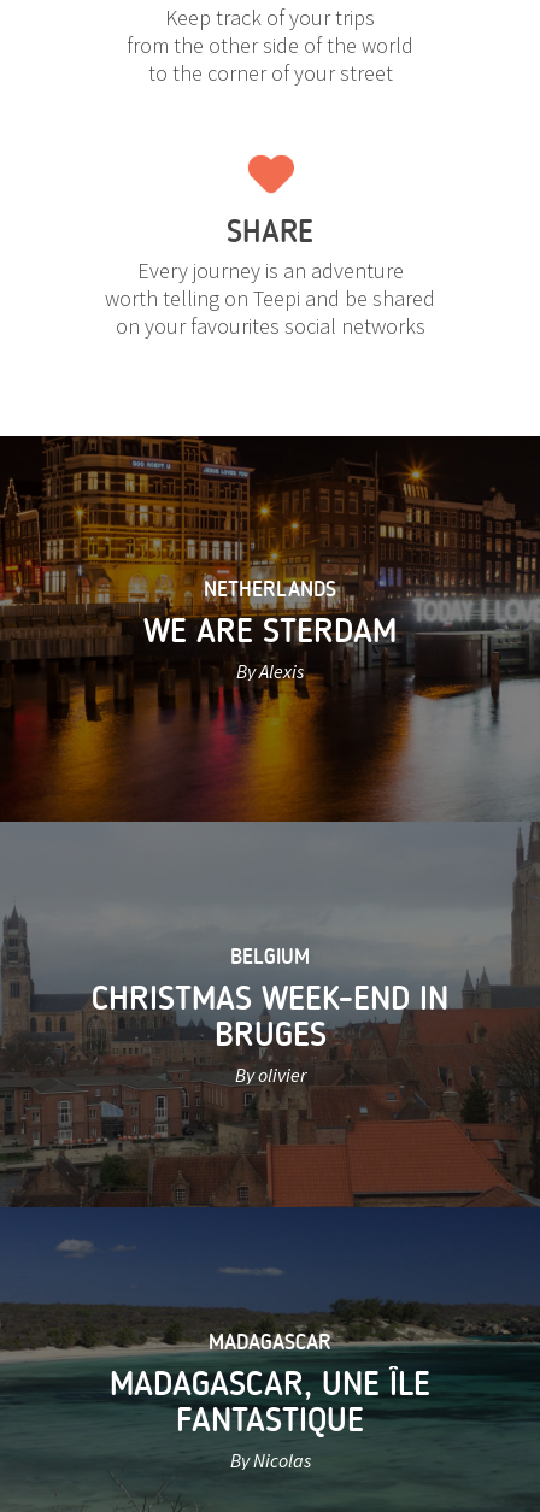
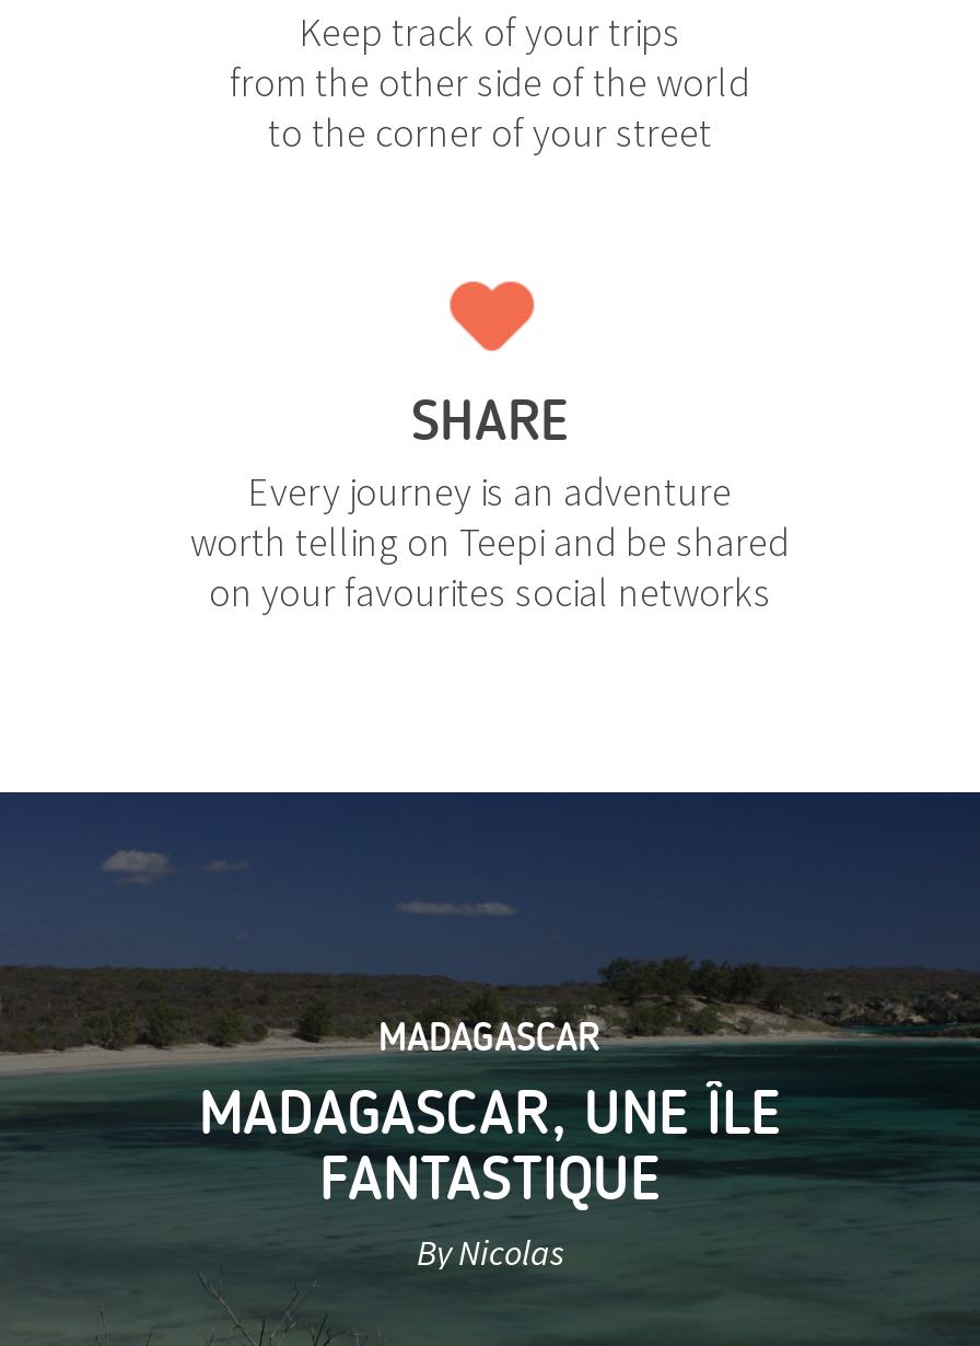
[4,436,536,1207] [image] | NETHERLANDS | WE ARE STERDAM | By Alexis -> none
[92,943,448,1087] BELGIUM | CHRISTMAS WEEK-END IN | BRUGES | By olivier -> none

